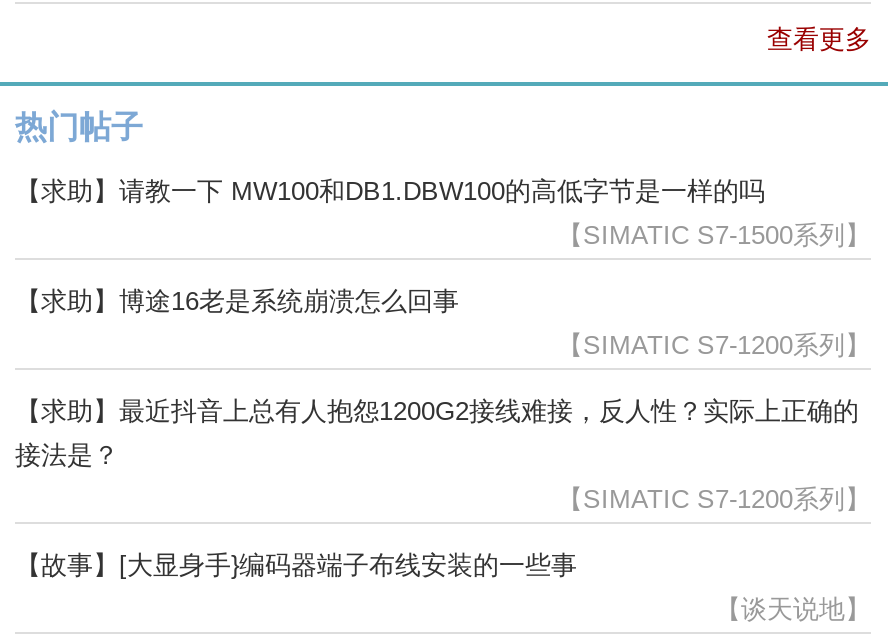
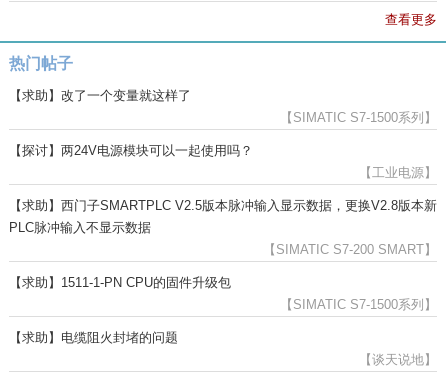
[15,176,765,206] 【求助】请教一下 MW100和DB1.DBW100的高低字节是一样的吗 -> [9,88,191,103] 【求助】改了一个变量就这样了
[15,286,871,580] 【求助】博途16老是系统崩溃怎么回事 | 【SIMATIC S7-1200系列】 | 【求助】最近抖音上总有人抱怨1200G2接线难接，反人性？实际上正确的 | 接法是？ | 【SIMATIC S7-1200系列】 | 【故事】[大显身手}编码器端子布线安装的一些事 -> [9,143,437,345] 【探讨】两24V电源模块可以一起使用吗？ | 【工业电源】 | 【求助】西门子SMARTPLC V2.5版本脉冲输入显示数据，更换V2.8版本新 | PLC脉冲输入不显示数据 | 【SIMATIC S7-200 SMART】 | 【求助】1511-1-PN CPU的固件升级包 | 【SIMATIC S7-1500系列】 | 【求助】电缆阻火封堵的问题

